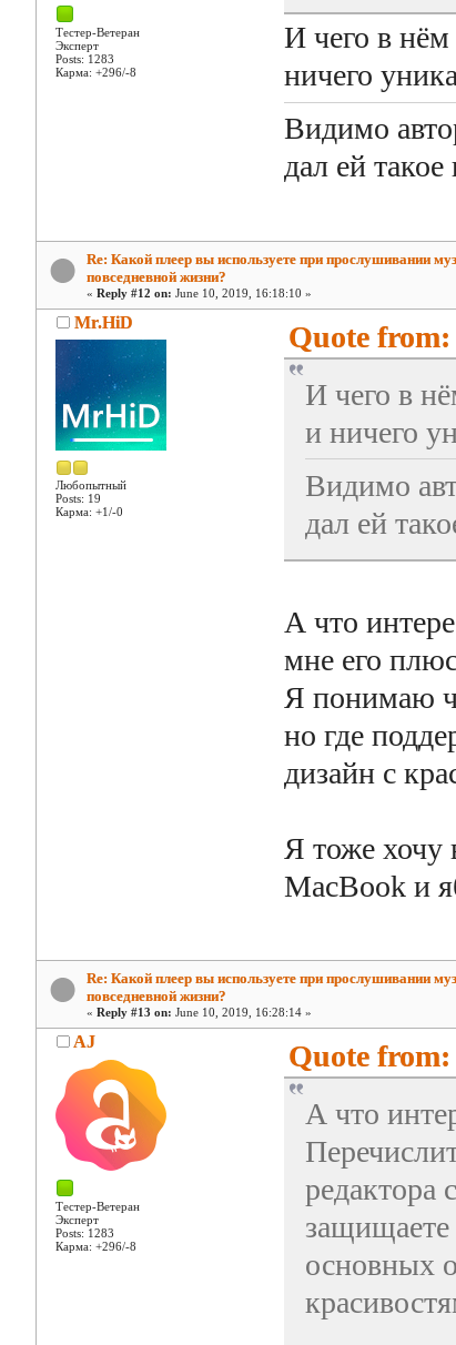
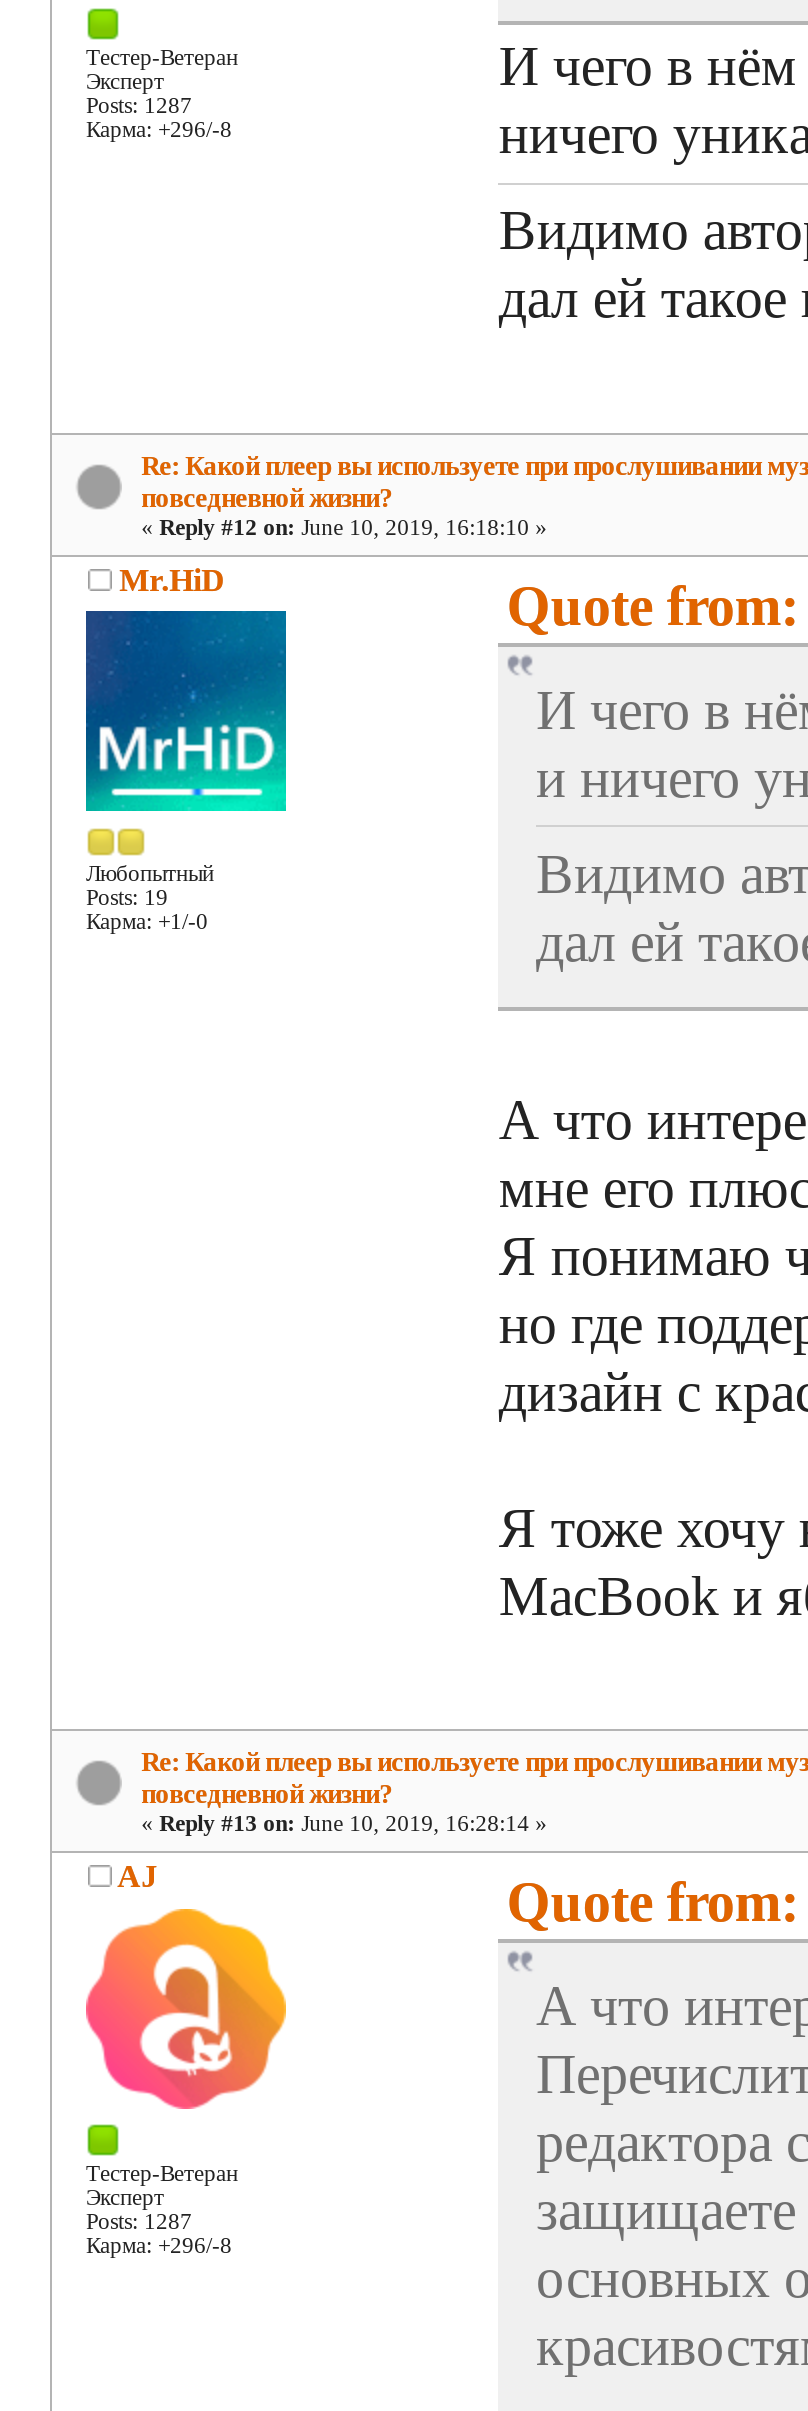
[55,52,114,65] Posts: 1283 -> [86,92,192,116] Posts: 1287
[55,1226,114,1240] Posts: 1283 -> [86,2209,192,2233] Posts: 1287

